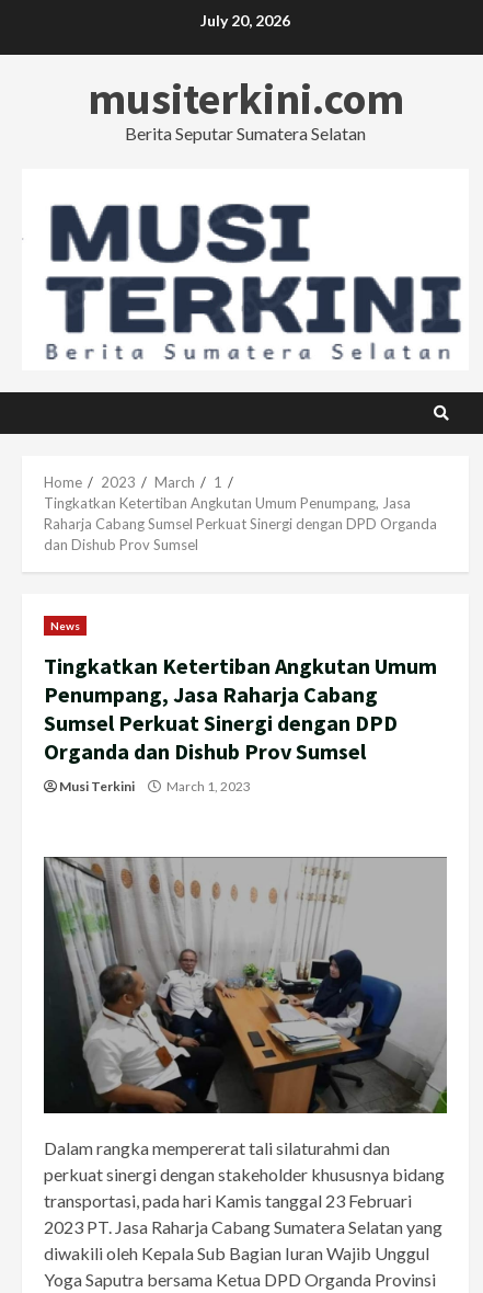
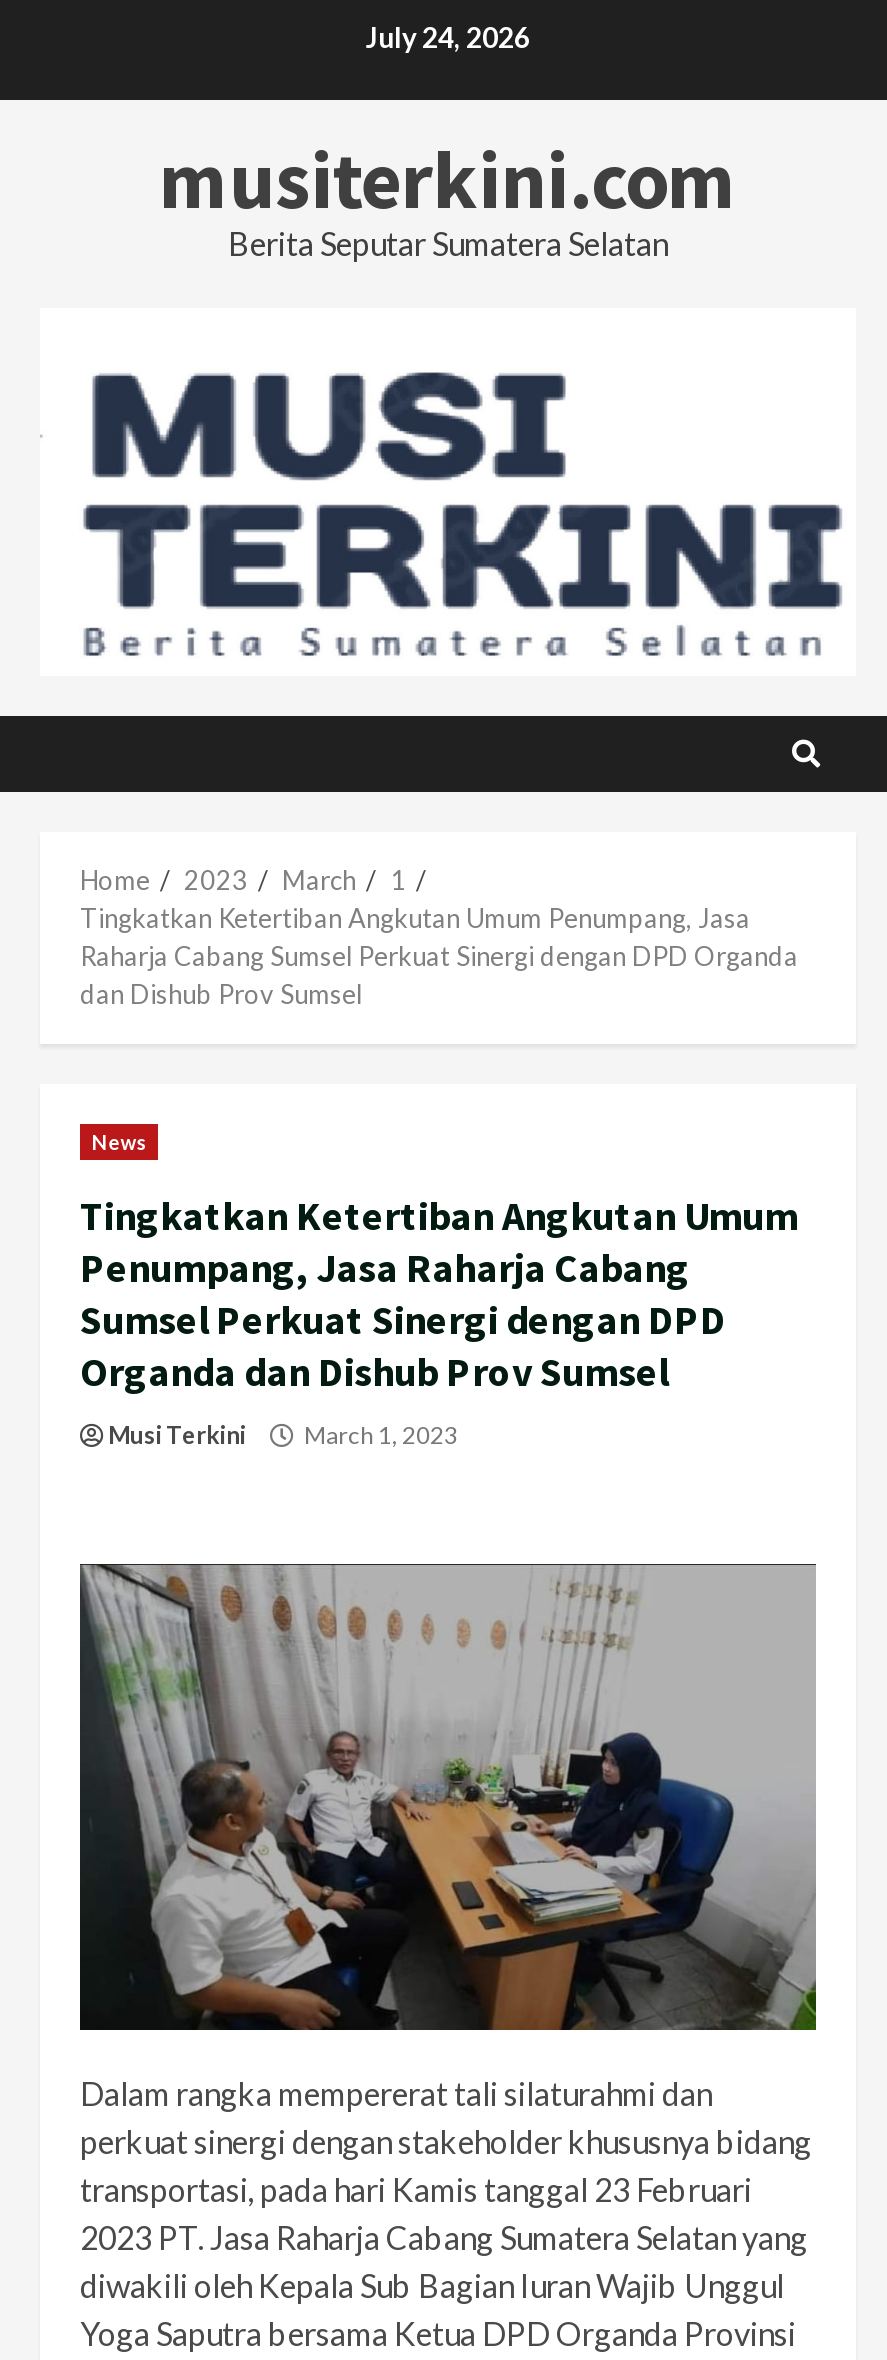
[200,10,290,29] July 20, 2026 -> [366,19,530,53] July 24, 2026

